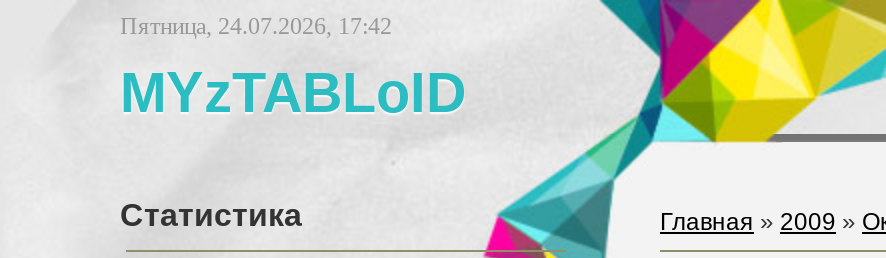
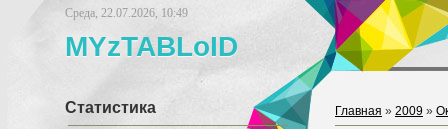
[120,12,392,40] Пятница, 24.07.2026, 17:42 -> [65,6,188,20] Среда, 22.07.2026, 10:49

